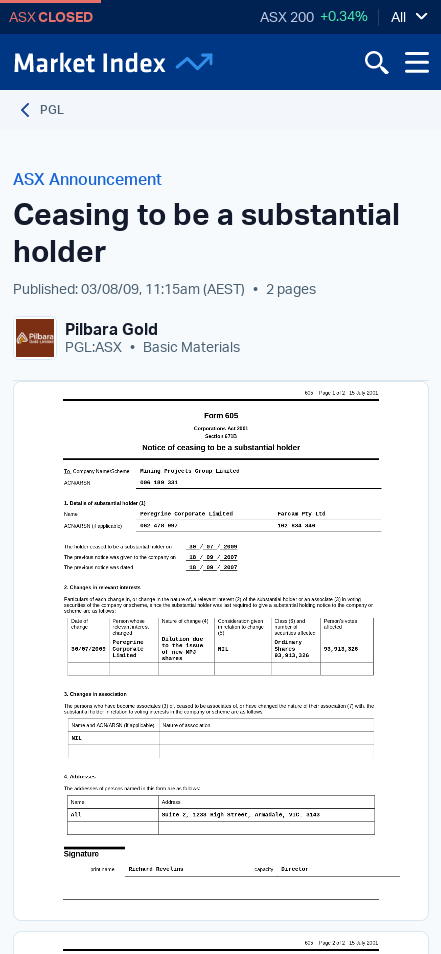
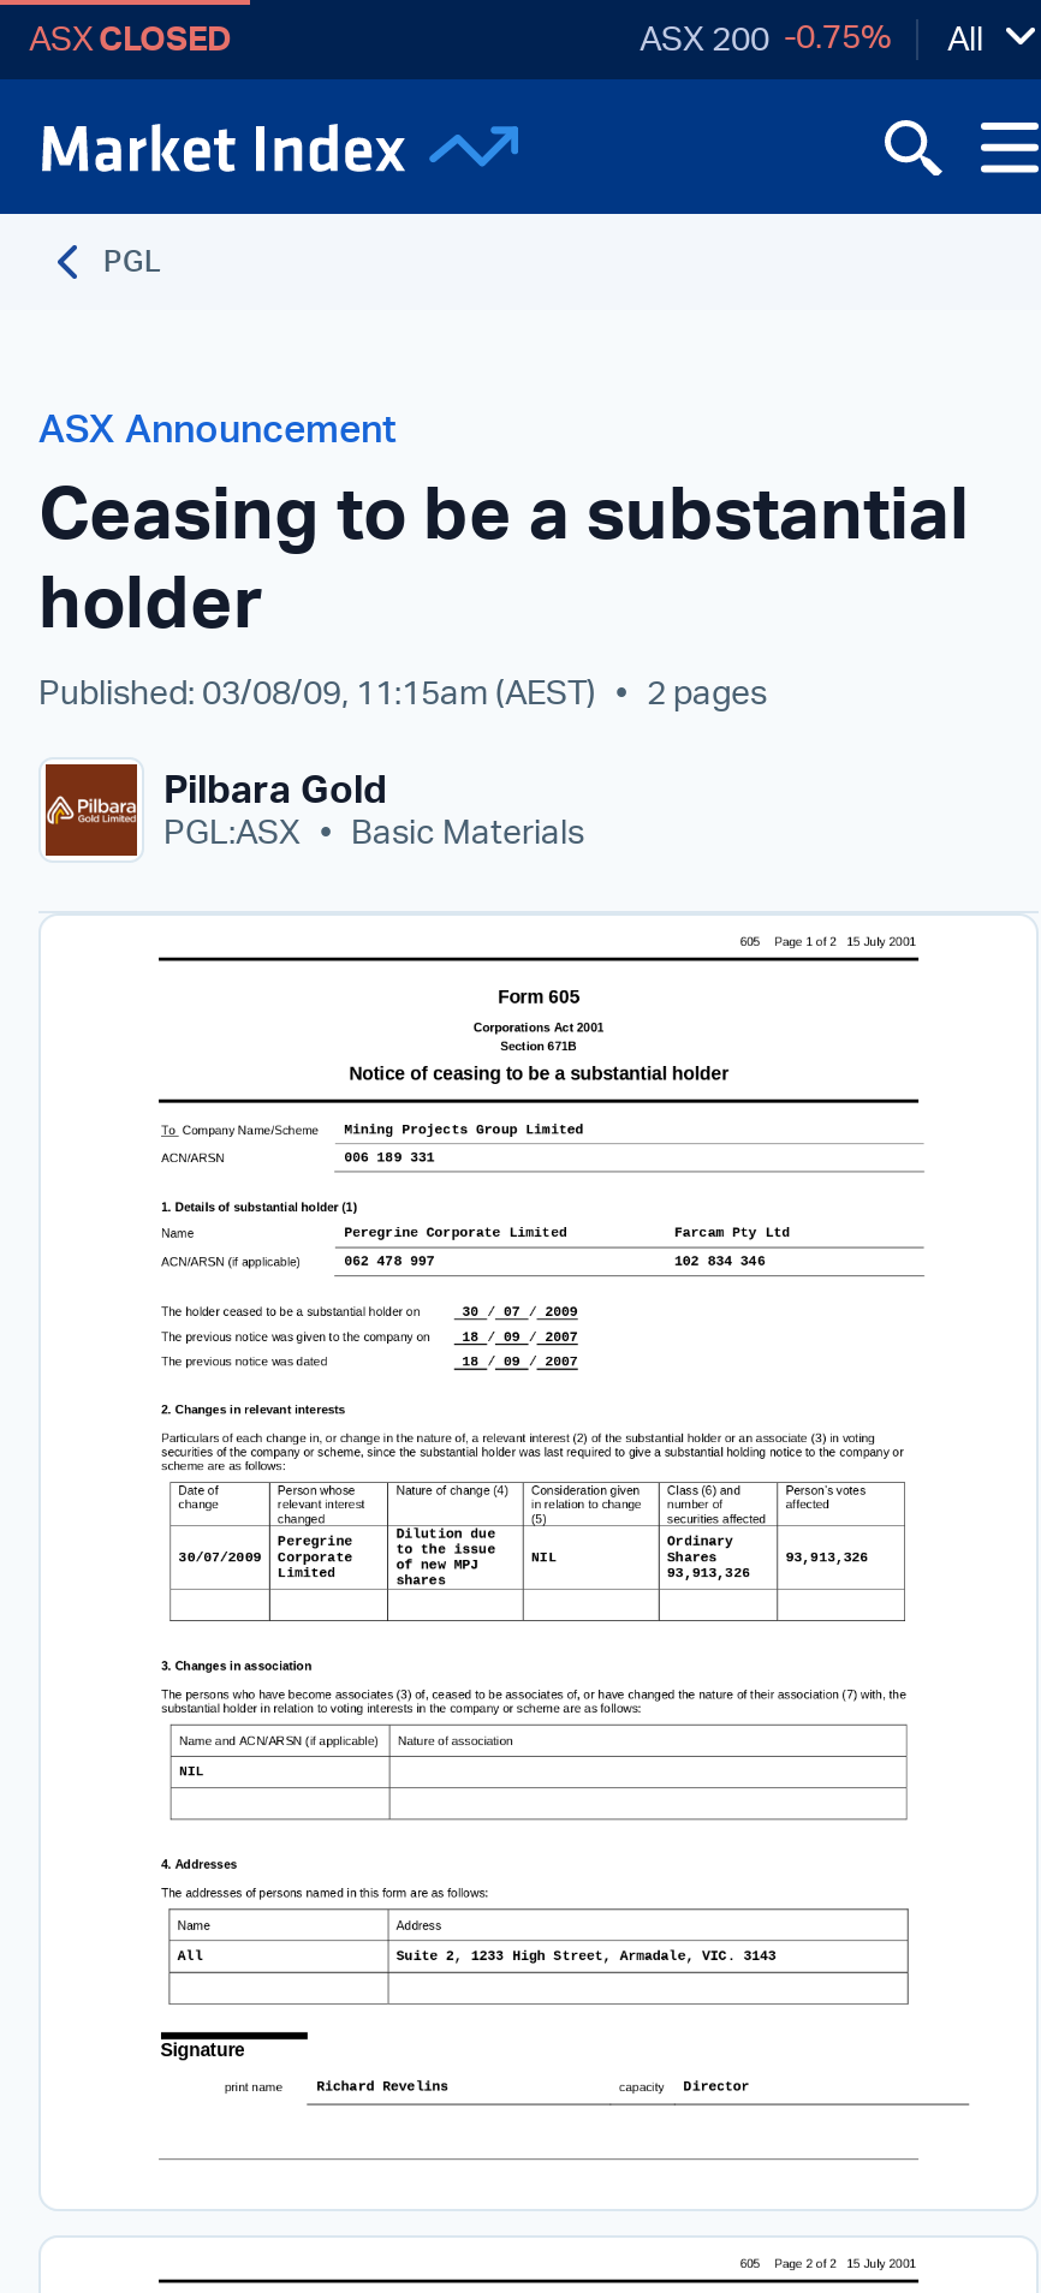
[260,9,406,25] ASX 200 +0.34% All -> [640,20,983,58] ASX 200 -0.75% All

